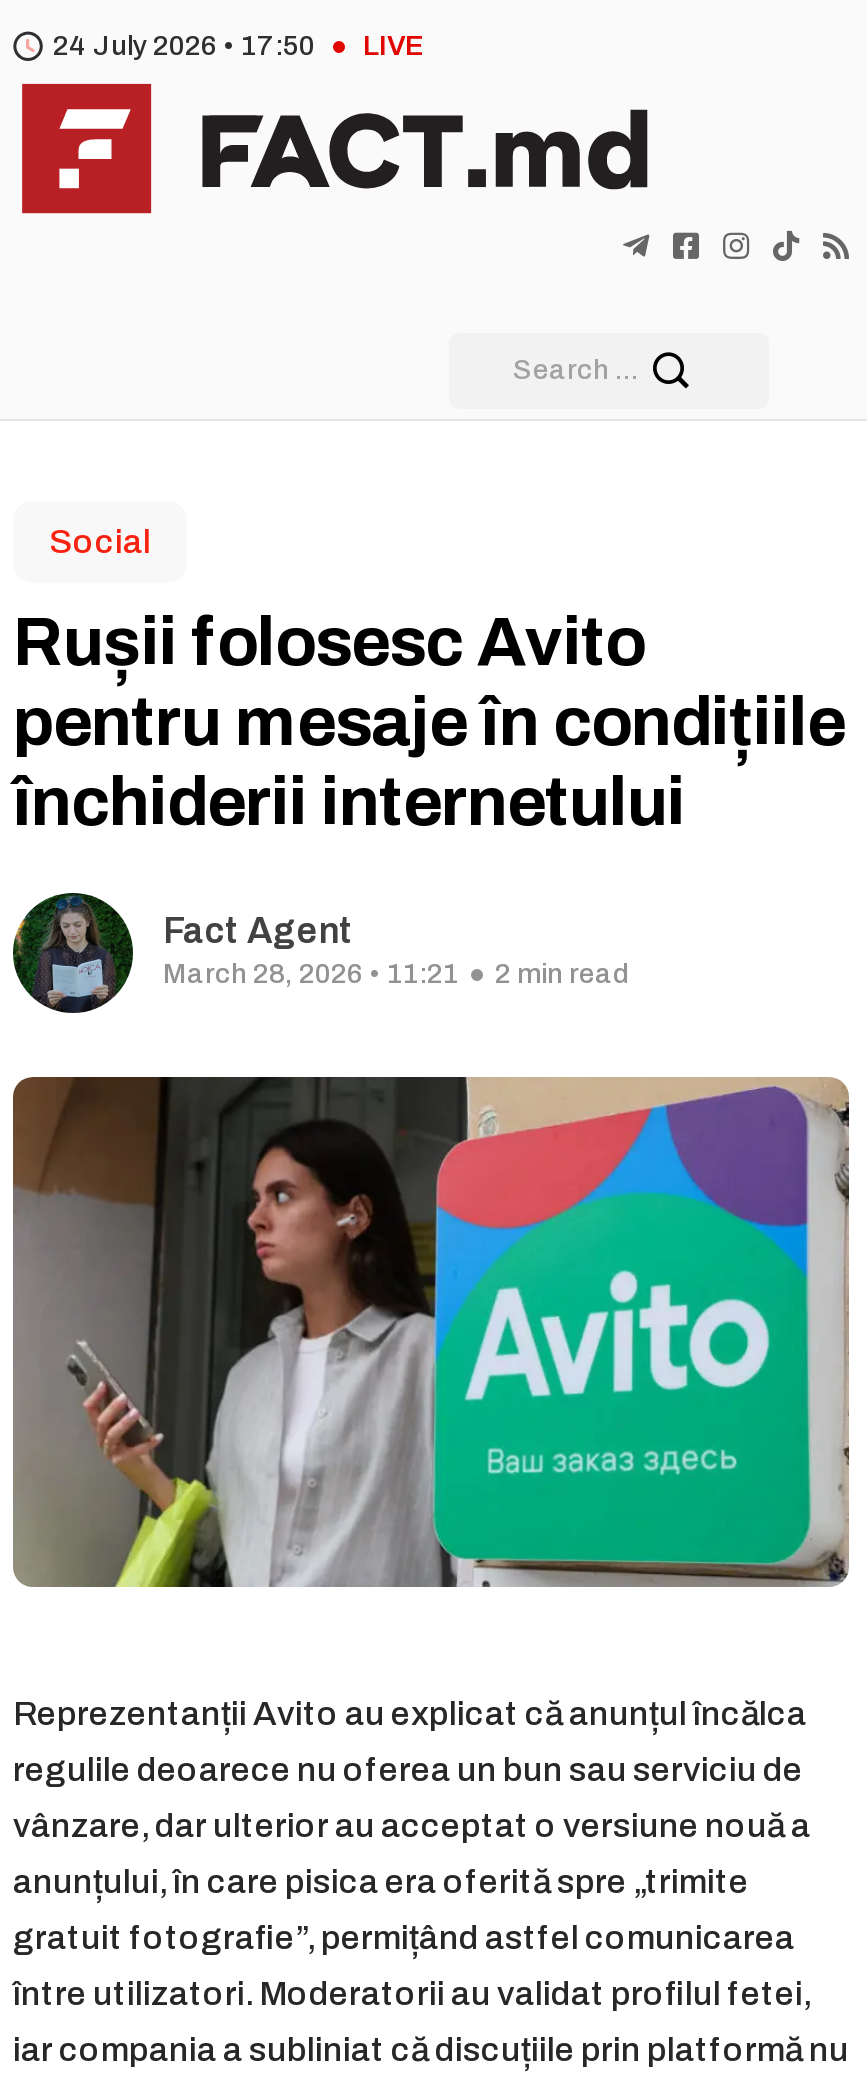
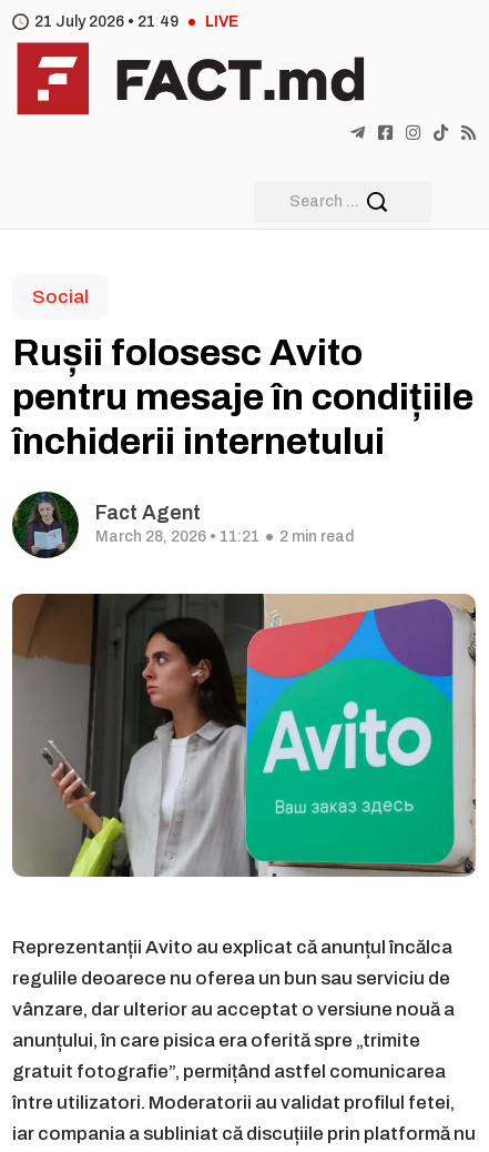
[53,31,423,61] 24 July 2026 • 17 50 LIVE -> [34,13,238,30] 21 July 2026 • 21 49 LIVE

